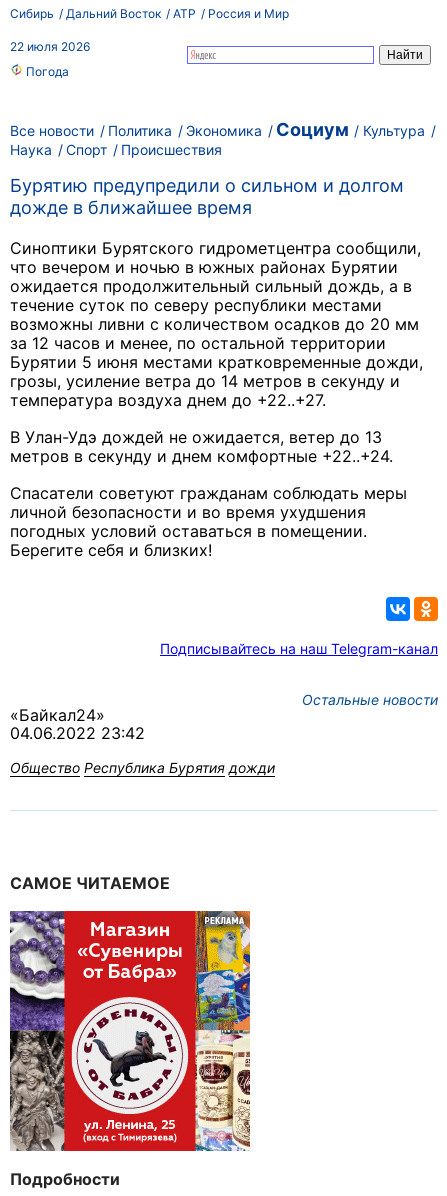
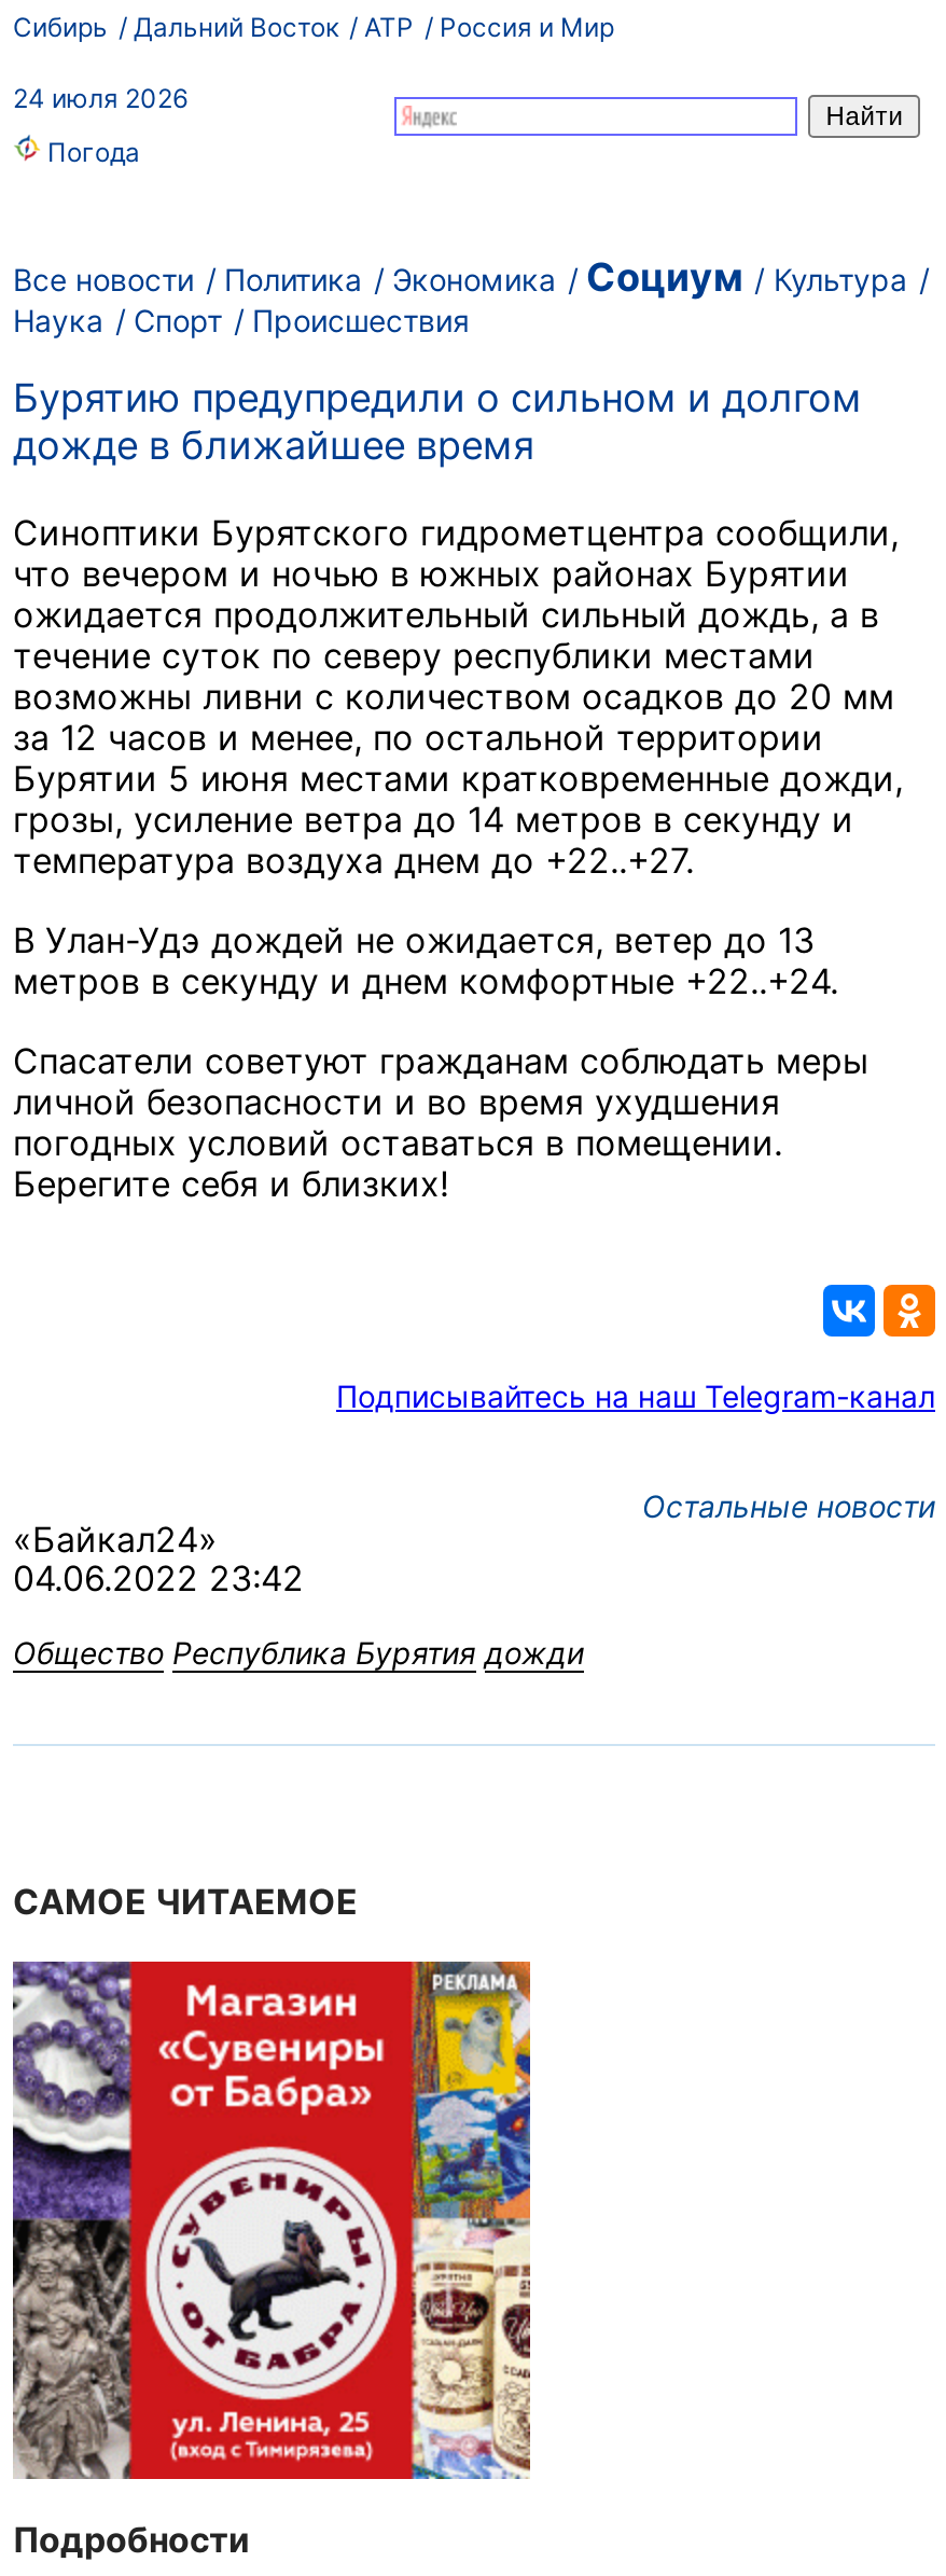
[10,39,90,54] 22 июля 2026 -> [13,82,187,114] 24 июля 2026

